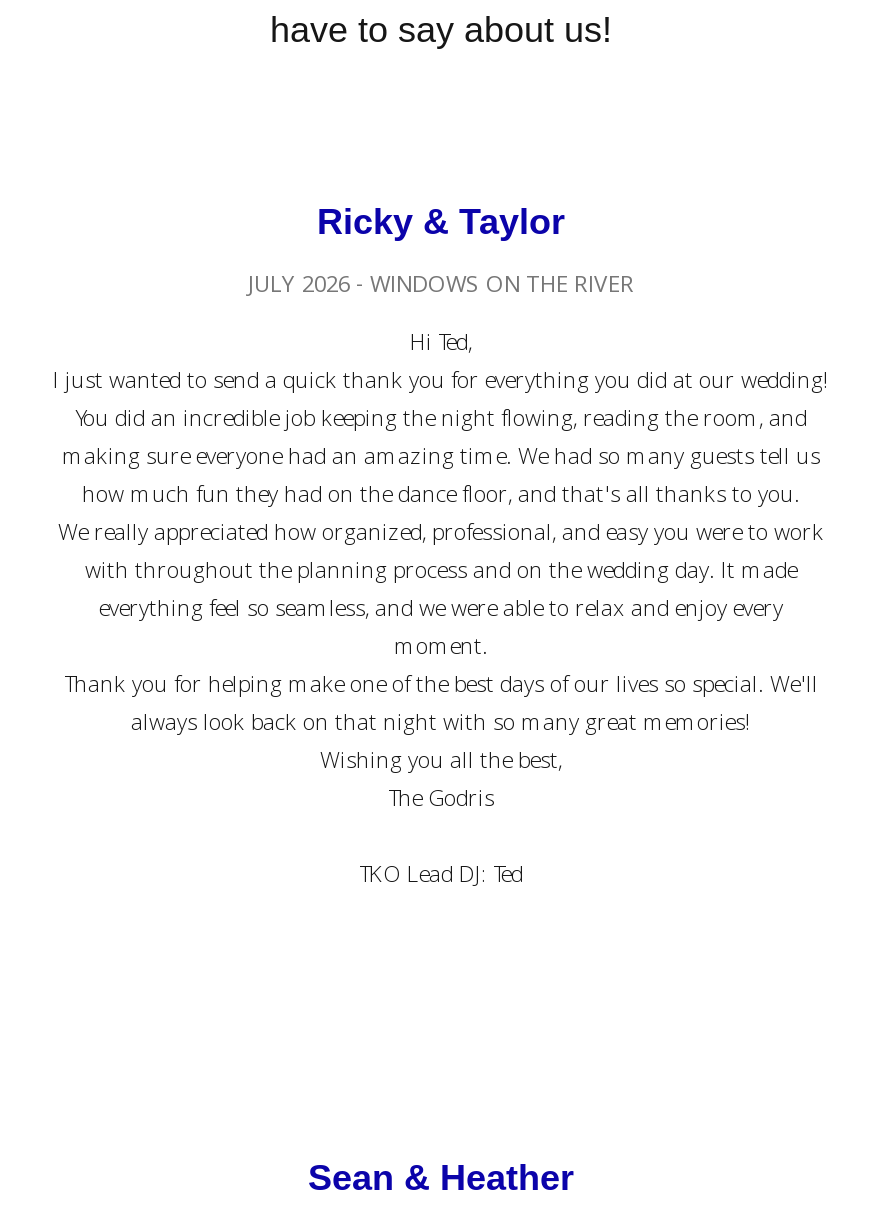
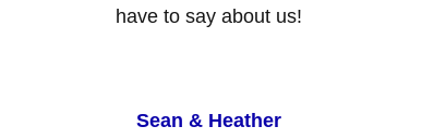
[53,202,829,896] Ricky & Taylor | JULY 2026 - WINDOWS ON THE RIVER | Hi Ted, | I just wanted to send a quick thank you for everything you did at our wedding! | You did an incredible job keeping the night flowing, reading the room, and | making sure everyone had an amazing time. We had so many guests tell us | how much fun they had on the dance floor, and that's all thanks to you. | We really appreciated how organized, professional, and easy you were to work | with throughout the planning process and on the wedding day. It made | everything feel so seamless, and we were able to relax and enjoy every | moment. | Thank you for helping make one of the best days of our lives so special. We'll | always look back on that night with so many great memories! | Wishing you all the best, | The Godris | TKO Lead DJ: Ted -> none

